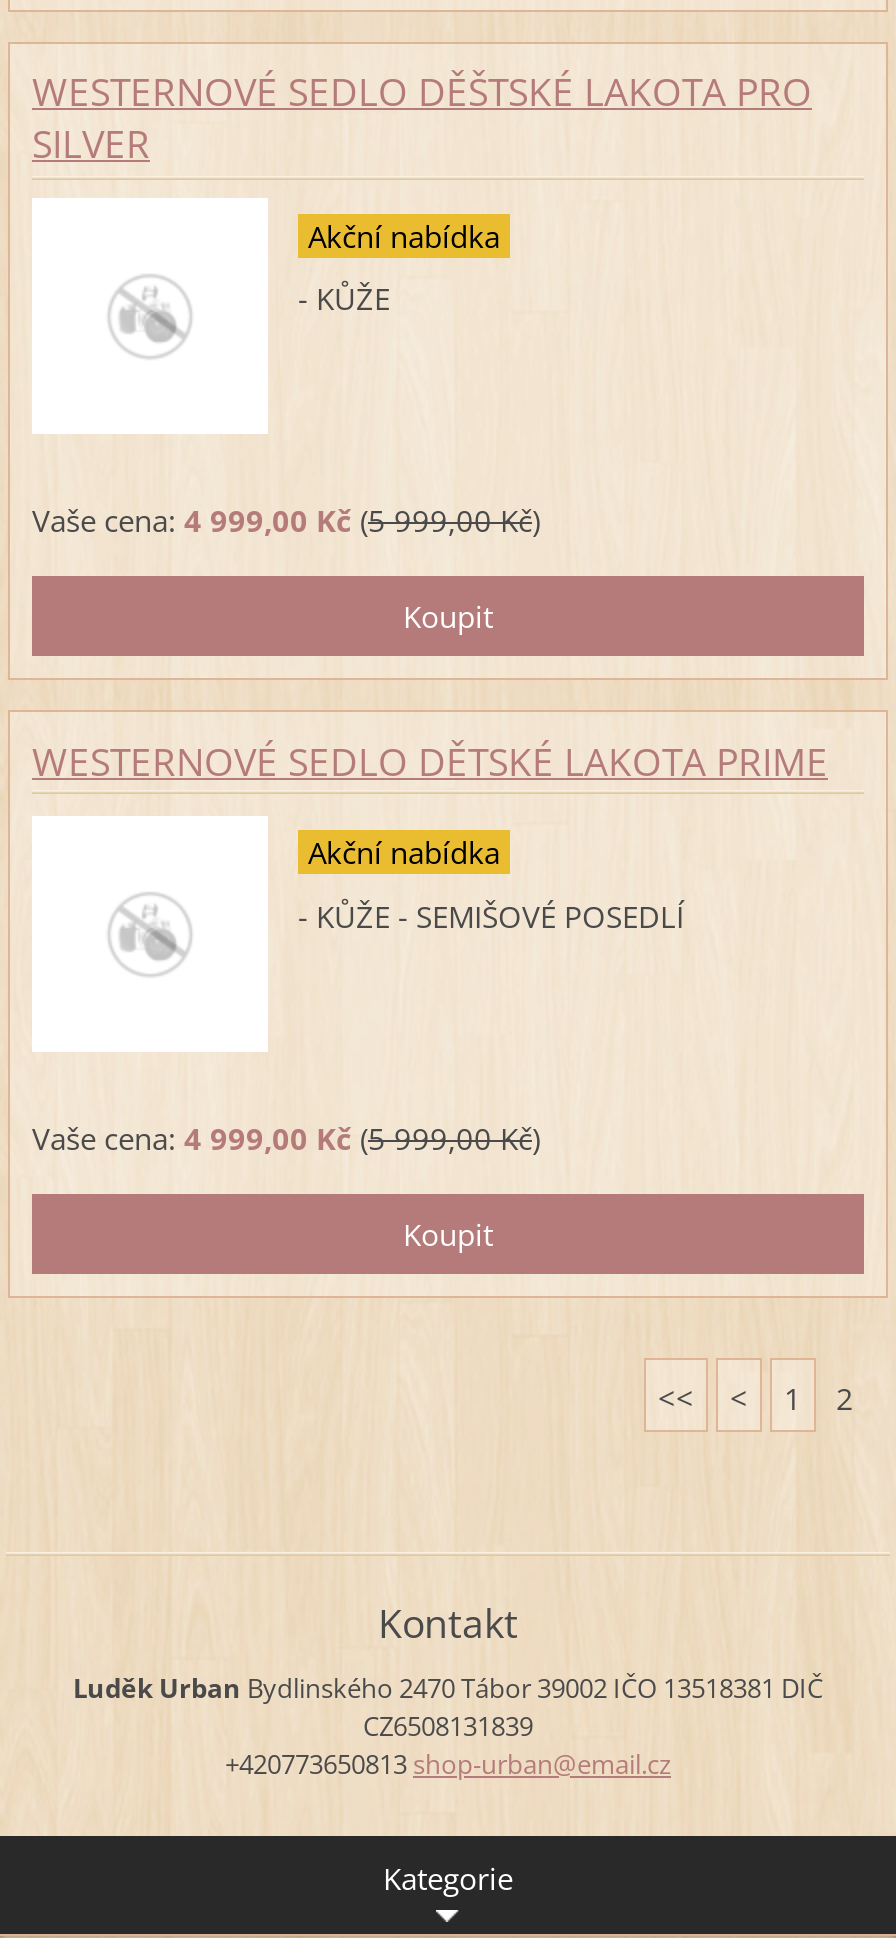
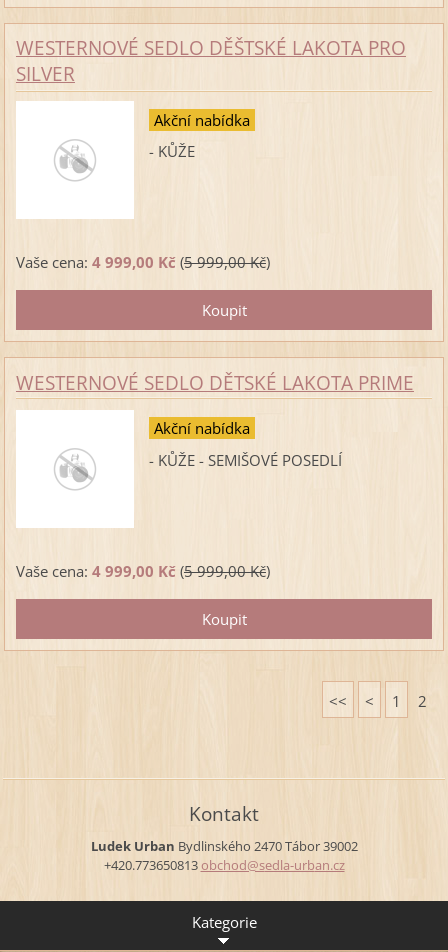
[73,1671,823,1783] Luděk Urban Bydlinského 2470Tábor 39002 IČO 13518381 DIČ | CZ6508131839 | +420773650813 shop-urban@email.cz -> [90,837,357,874] Ludek Urban Bydlinského 2470Tábor 39002 | +420.773650813 obchod@sedla-urban.cz

